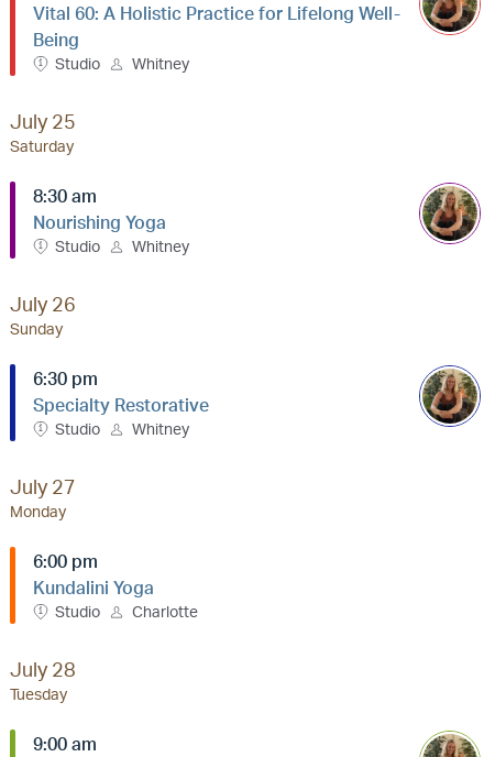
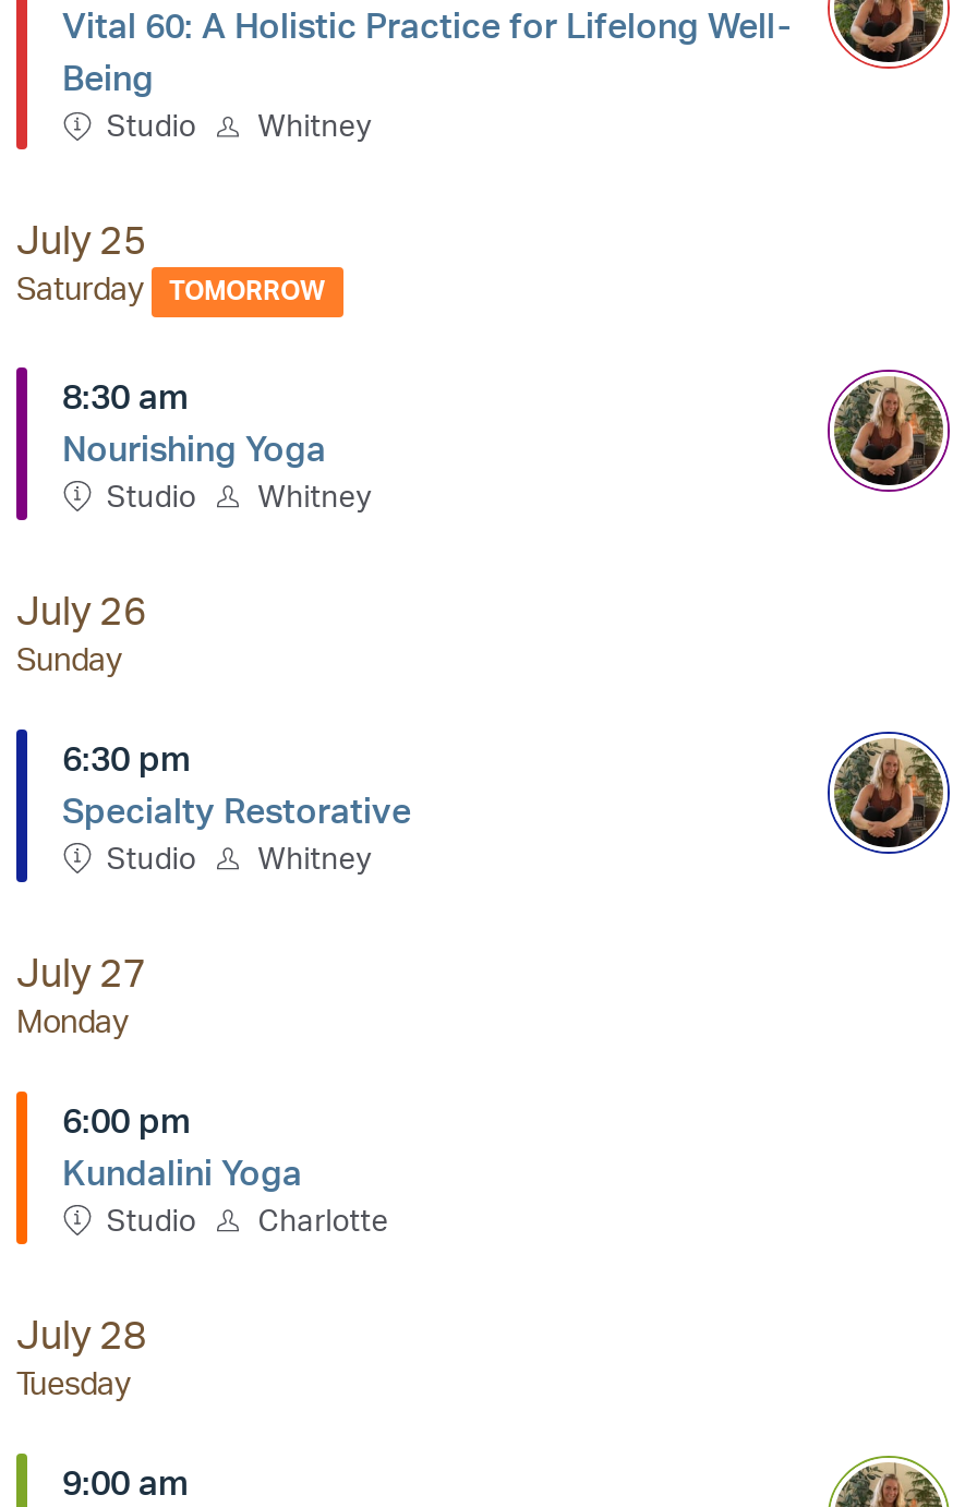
none -> [169,275,326,308] TOMORROW

